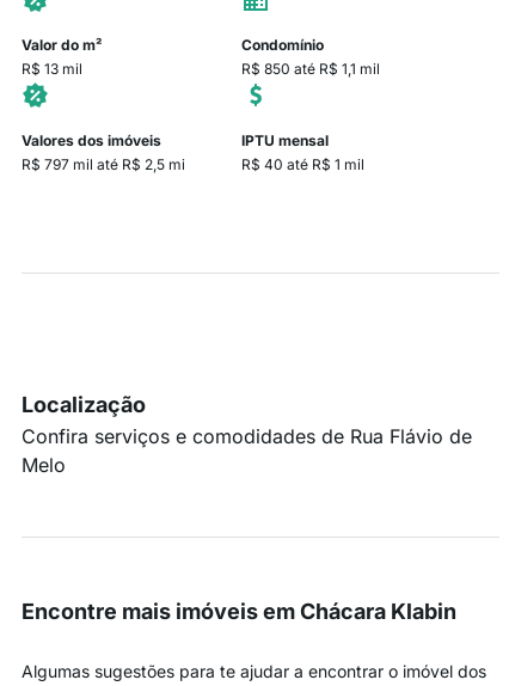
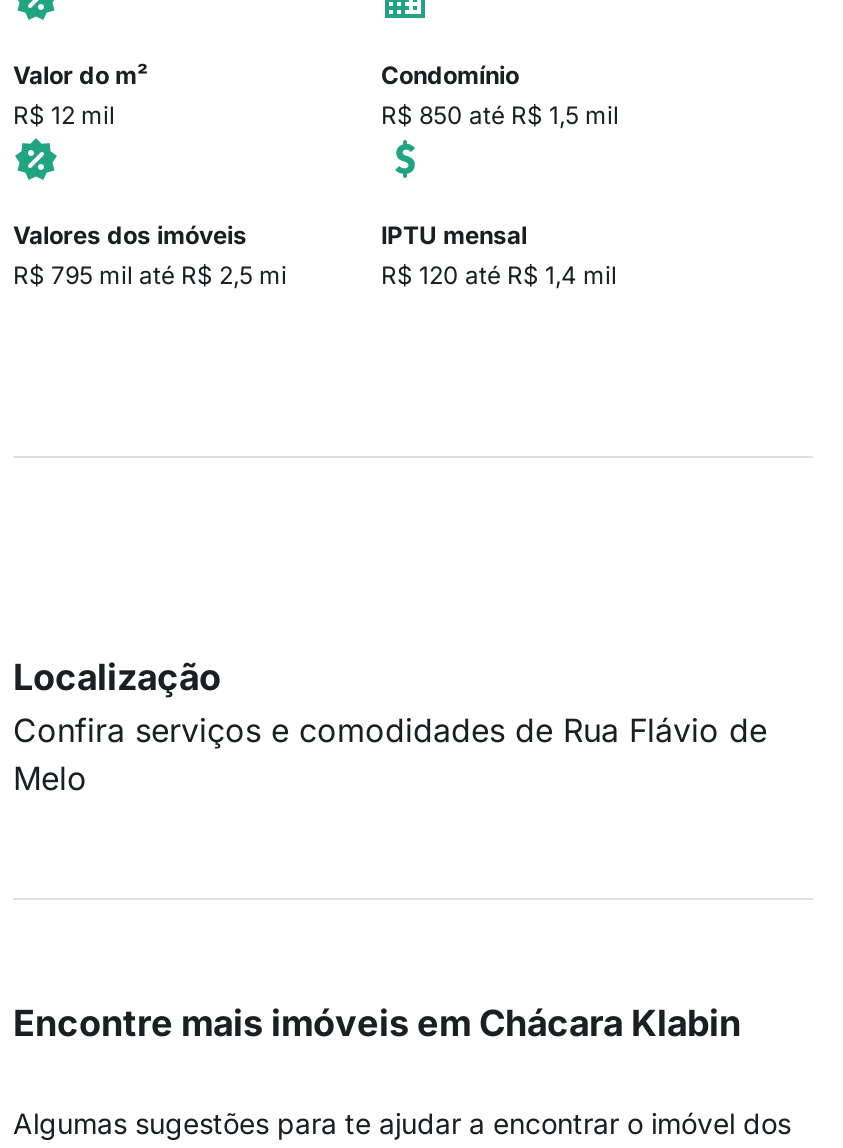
[22,60,82,78] R$ 13 mil -> [13,100,115,130] R$ 12 mil
[241,60,380,78] R$ 850 até R$ 1,1 mil -> [381,100,619,130] R$ 850 até R$ 1,5 mil
[22,155,185,173] R$ 797 mil até R$ 2,5 mi -> [13,260,287,290] R$ 795 mil até R$ 2,5 mi
[241,155,364,173] R$ 40 até R$ 1 mil -> [381,260,617,290] R$ 120 até R$ 1,4 mil

